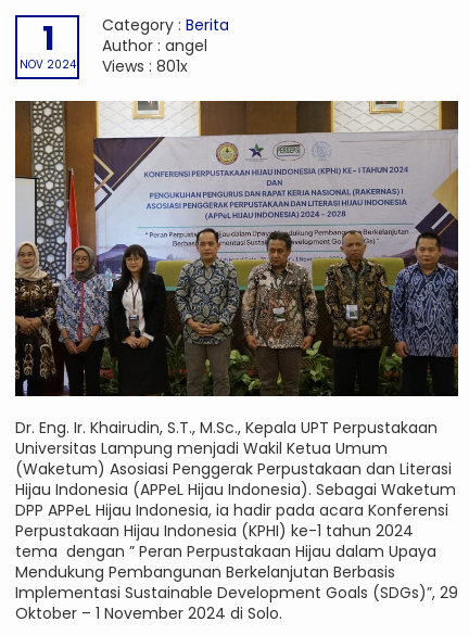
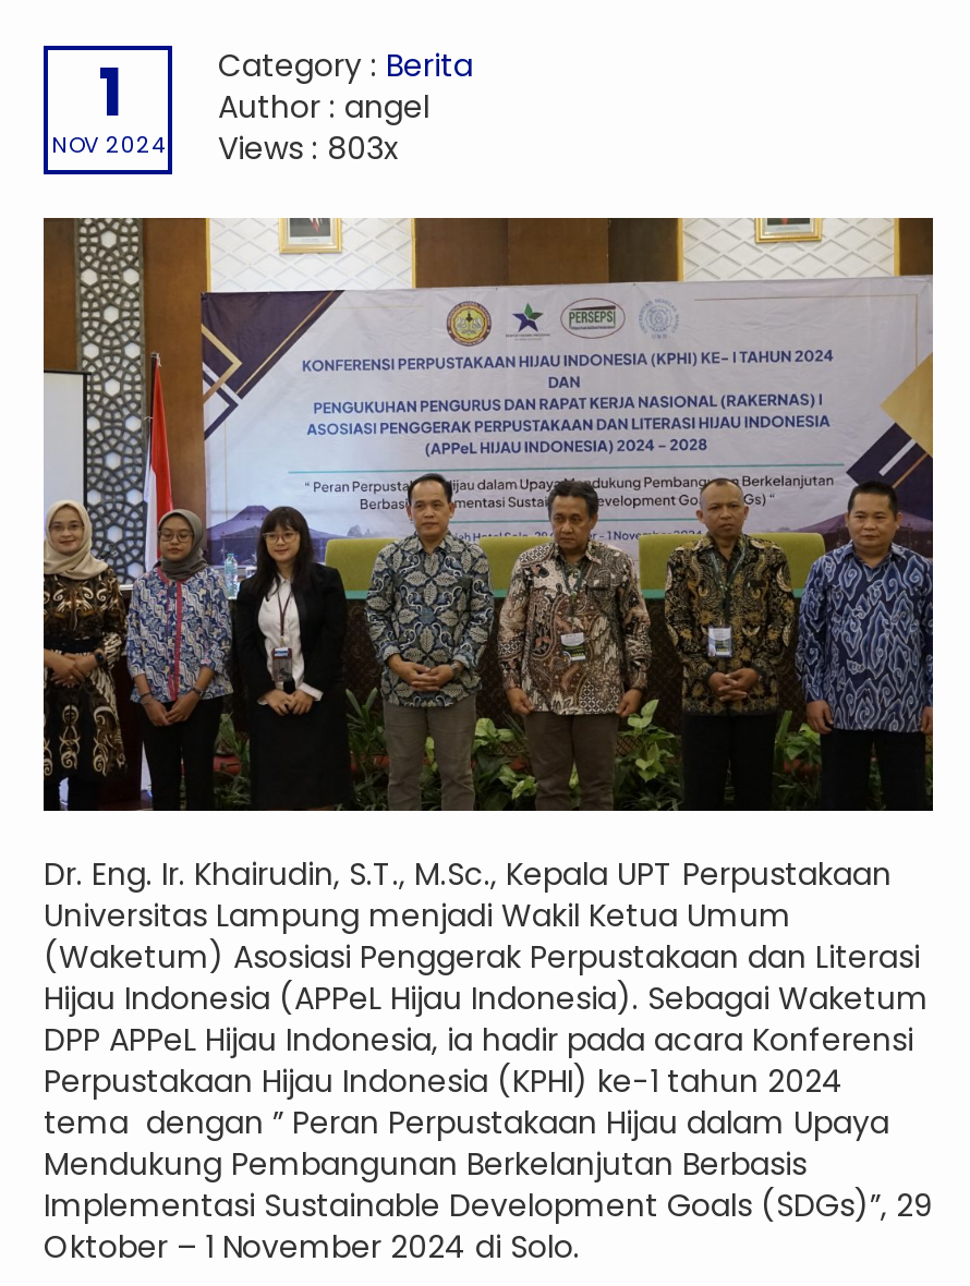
[19,55,188,77] NOV 2024 Views : 801x -> [51,126,399,170] NOV 2024 Views : 803x

